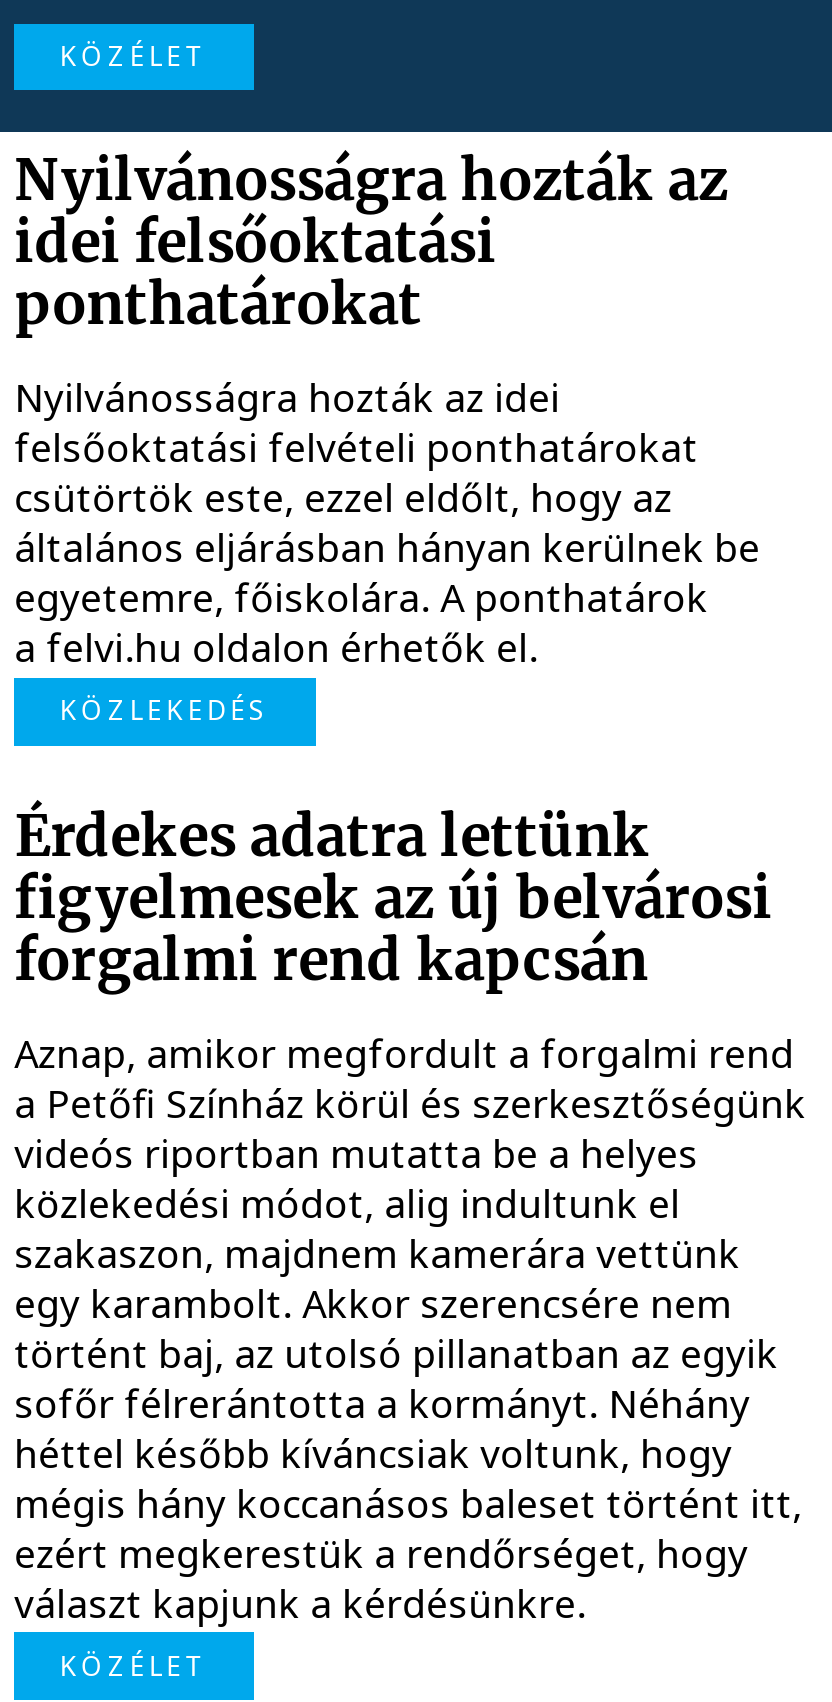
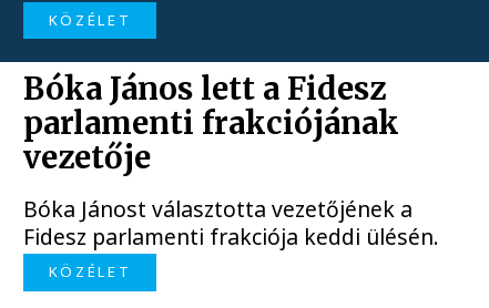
[14,147,806,1630] Nyilvánosságra hozták az | idei felsőoktatási | ponthatárokat | Nyilvánosságra hozták az idei | felsőoktatási felvételi ponthatárokat | csütörtök este, ezzel eldőlt, hogy az | általános eljárásban hányan kerülnek be | egyetemre, főiskolára. A ponthatárok | a felvi.hu oldalon érhetők el. | KÖZLEKEDÉS | Érdekes adatra lettünk | figyelmesek az új belvárosi | forgalmi rend kapcsán | Aznap, amikor megfordult a forgalmi rend | a Petőfi Színház körül és szerkesztőségünk | videós riportban mutatta be a helyes | közlekedési módot, alig indultunk el | szakaszon, majdnem kamerára vettünk | egy karambolt. Akkor szerencsére nem | történt baj, az utolsó pillanatban az egyik | sofőr félrerántotta a kormányt. Néhány | héttel később kíváncsiak voltunk, hogy | mégis hány koccanásos baleset történt itt, | ezért megkerestük a rendőrséget, hogy | választ kapjunk a kérdésünkre. -> [23,70,439,252] Bóka János lett a Fidesz | parlamenti frakciójának | vezetője | Bóka Jánost választotta vezetőjének a | Fidesz parlamenti frakciója keddi ülésén.

